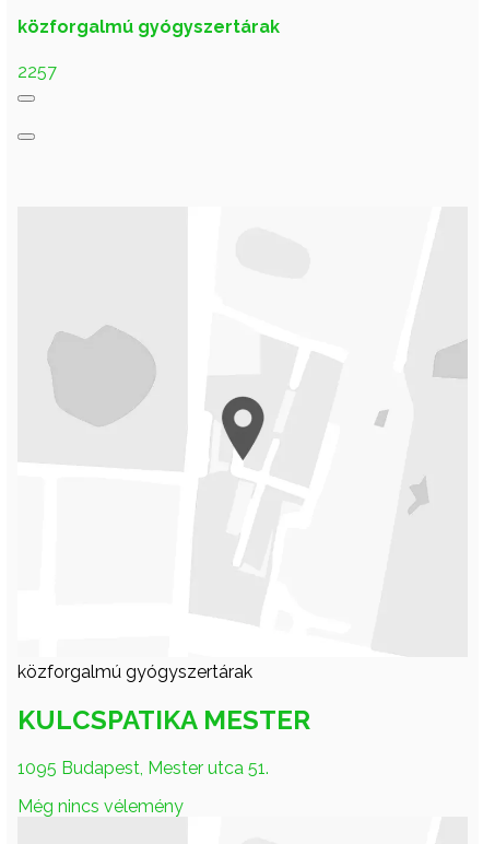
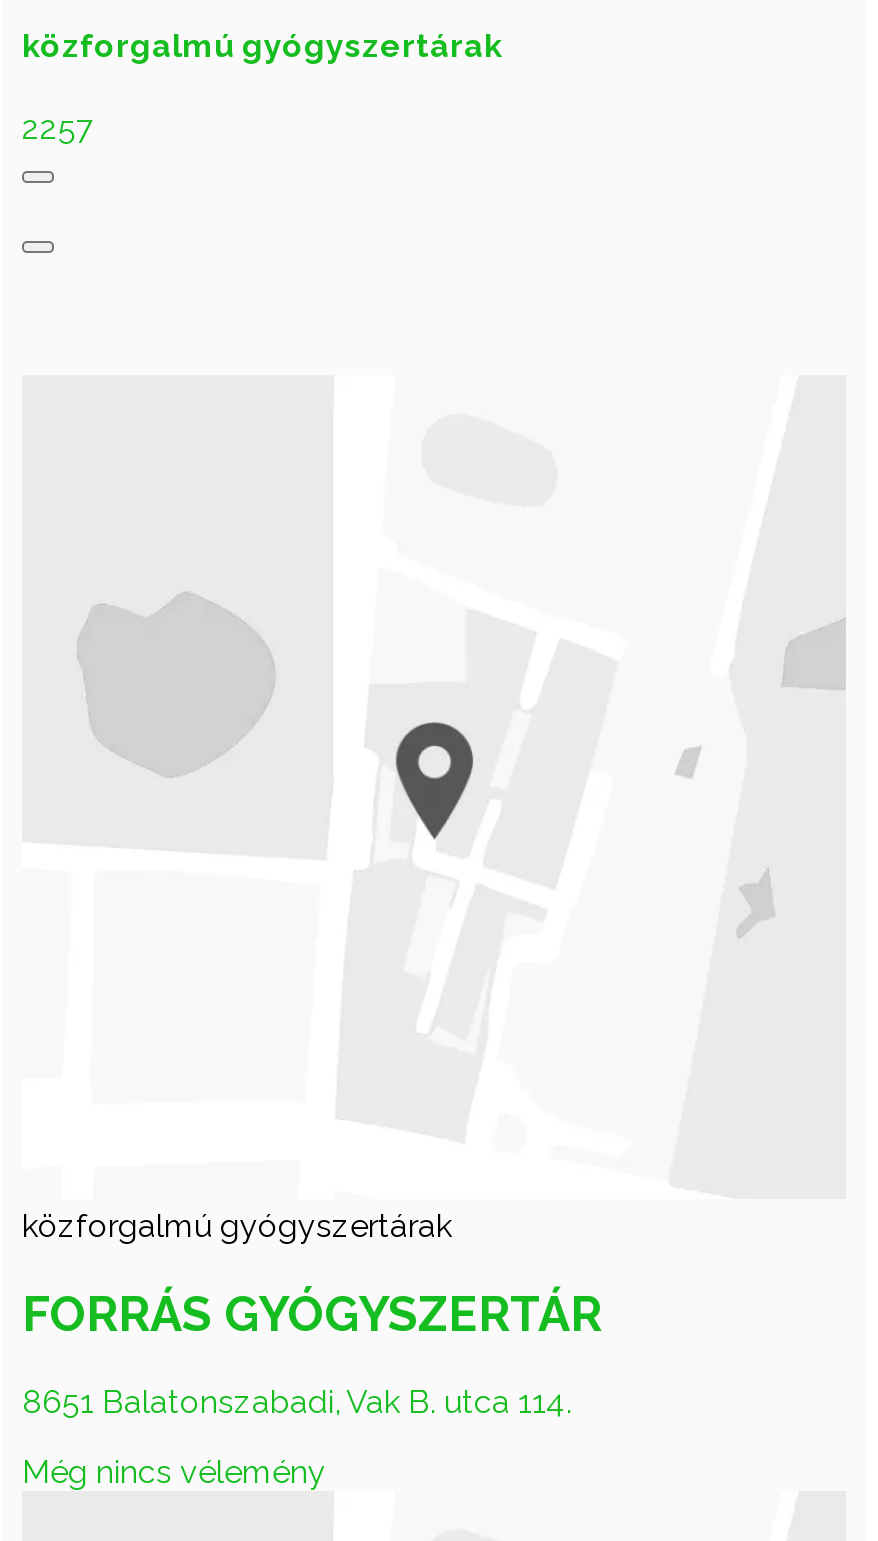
[17,704,310,735] KULCSPATIKA MESTER -> [22,1284,602,1342] FORRÁS GYÓGYSZERTÁR
[17,757,269,778] 1095 Budapest, Mester utca 51. -> [22,1382,572,1420] 8651 Balatonszabadi, Vak B. utca 114.

